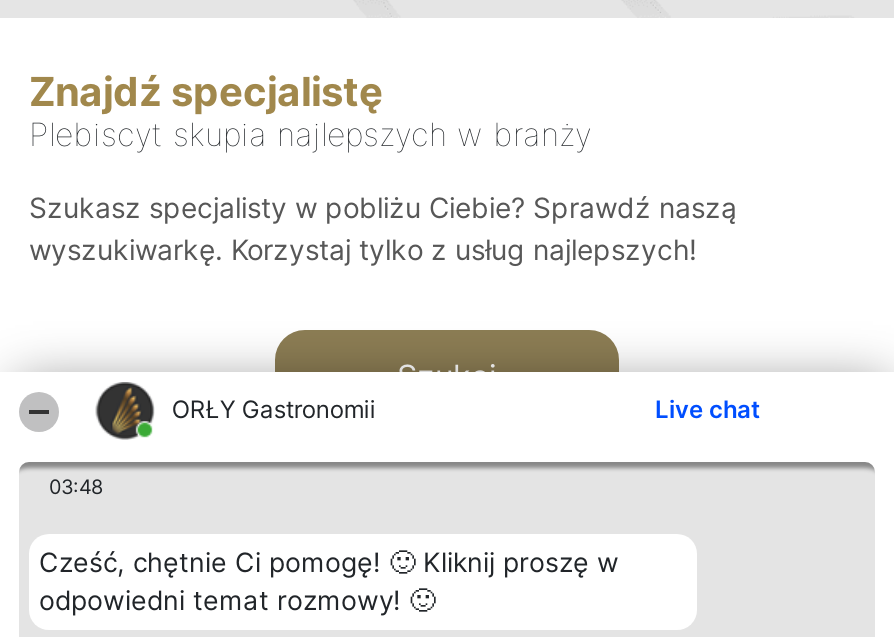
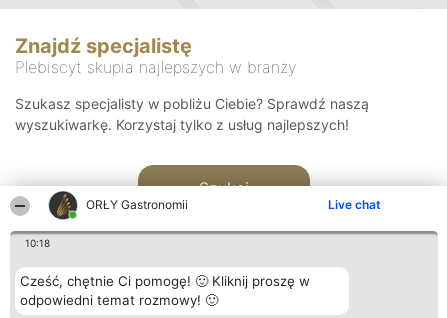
[49,474,103,498] 03:48 -> [25,237,50,249] 10:18

